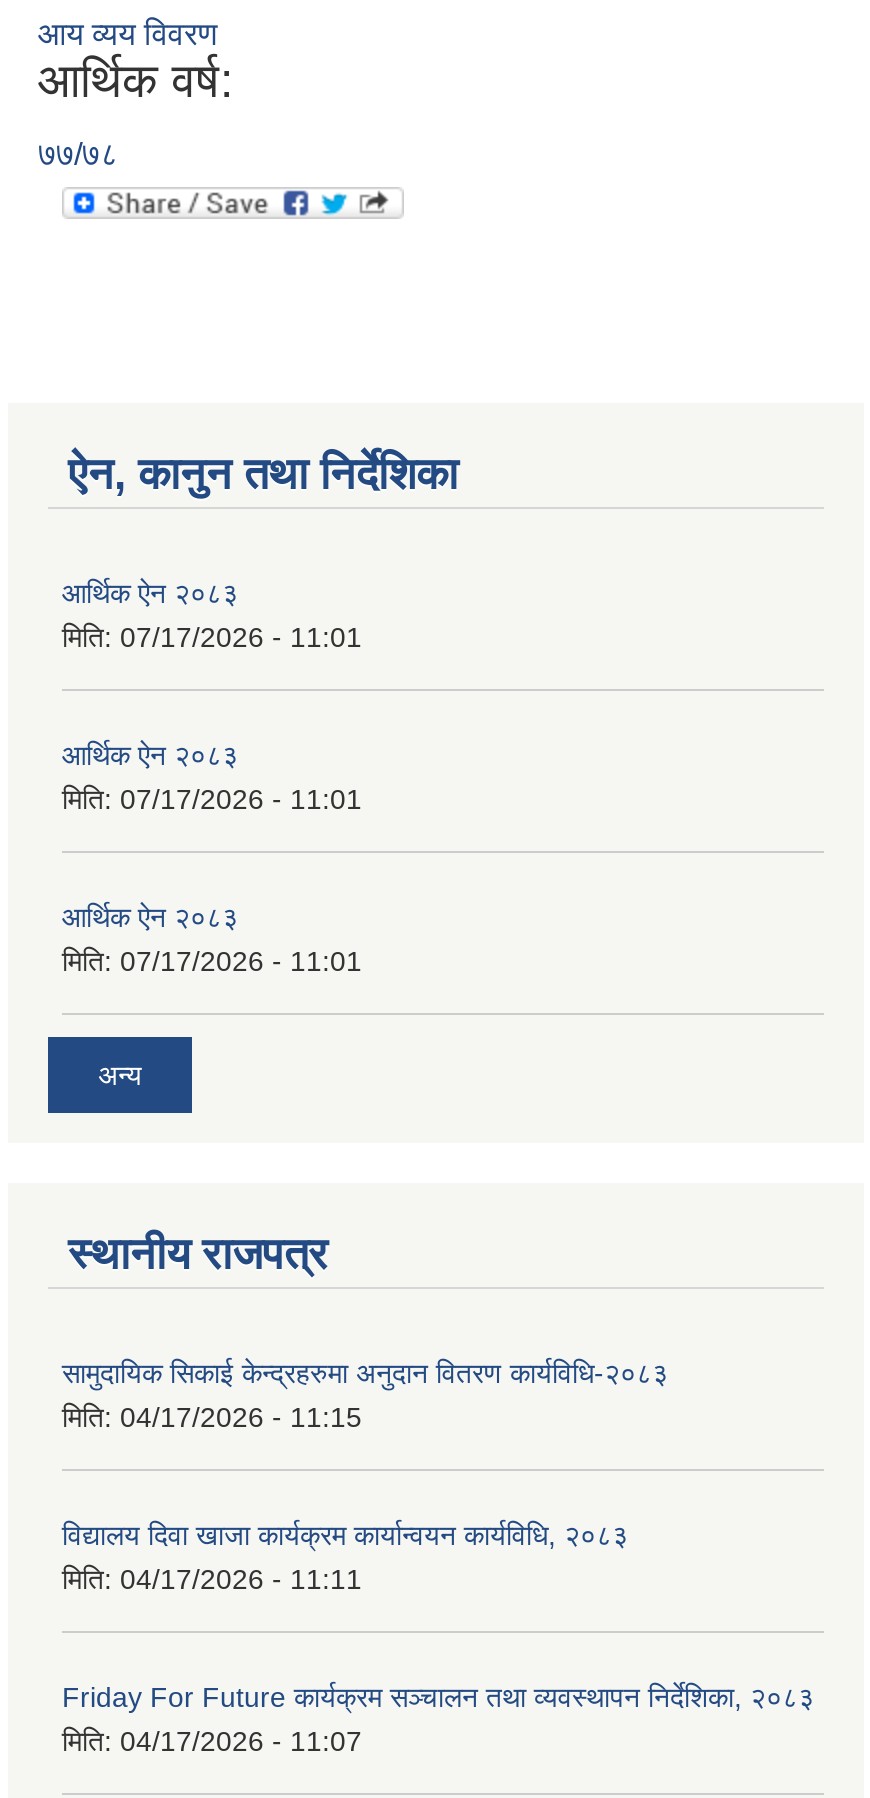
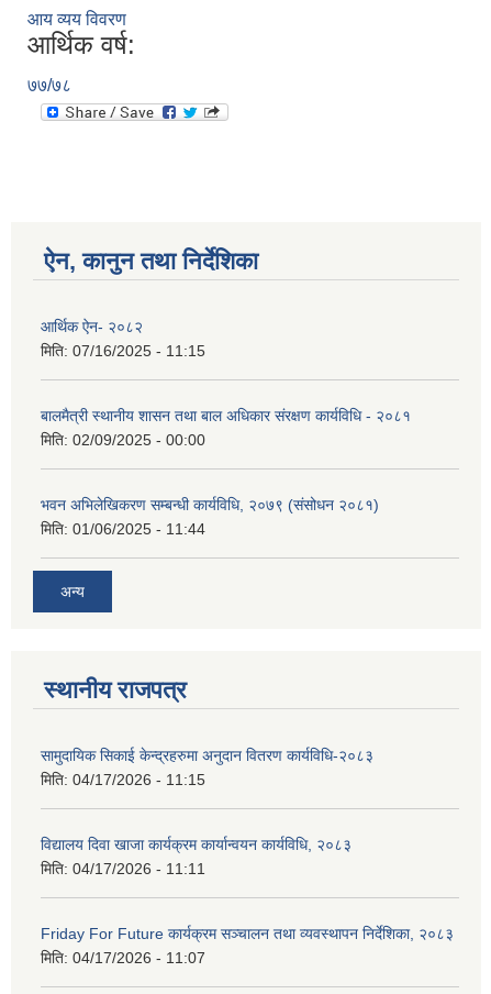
[62,578,362,654] आर्थिक ऐन २०८३ | मिति: 07/17/2026 - 11:01 -> [41,318,205,360] आर्थिक ऐन- २०८२ | मिति: 07/16/2025 - 11:15
[62,740,362,816] आर्थिक ऐन २०८३ | मिति: 07/17/2026 - 11:01 -> [41,407,411,449] बालमैत्री स्थानीय शासन तथा बाल अधिकार संरक्षण कार्यविधि - २०८१ | मिति: 02/09/2025 - 00:00
[62,902,362,978] आर्थिक ऐन २०८३ | मिति: 07/17/2026 - 11:01 -> [41,496,379,538] भवन अभिलेखिकरण सम्बन्धी कार्यविधि, २०७९ (संसोधन २०८१) | मिति: 01/06/2025 - 11:44

